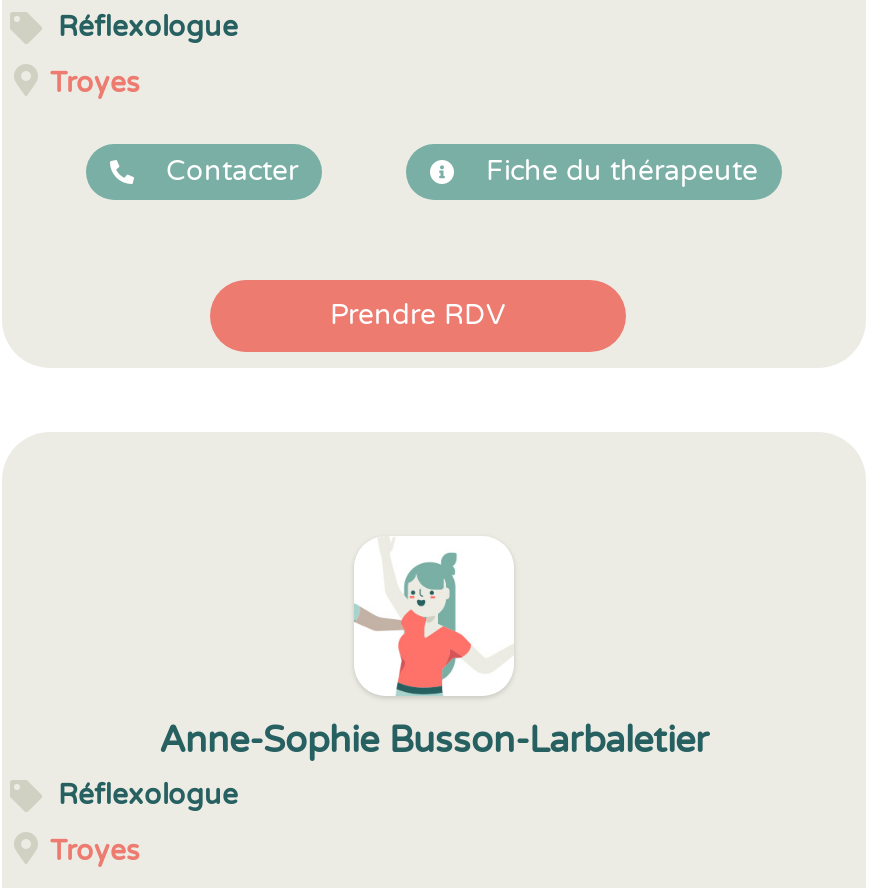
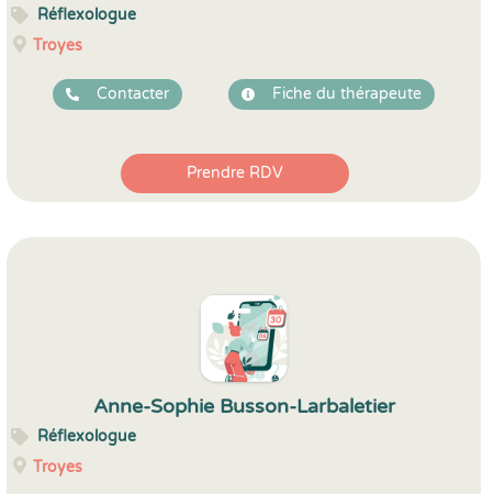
[354,538,514,698] [image] -> [200,294,288,383] [image]

